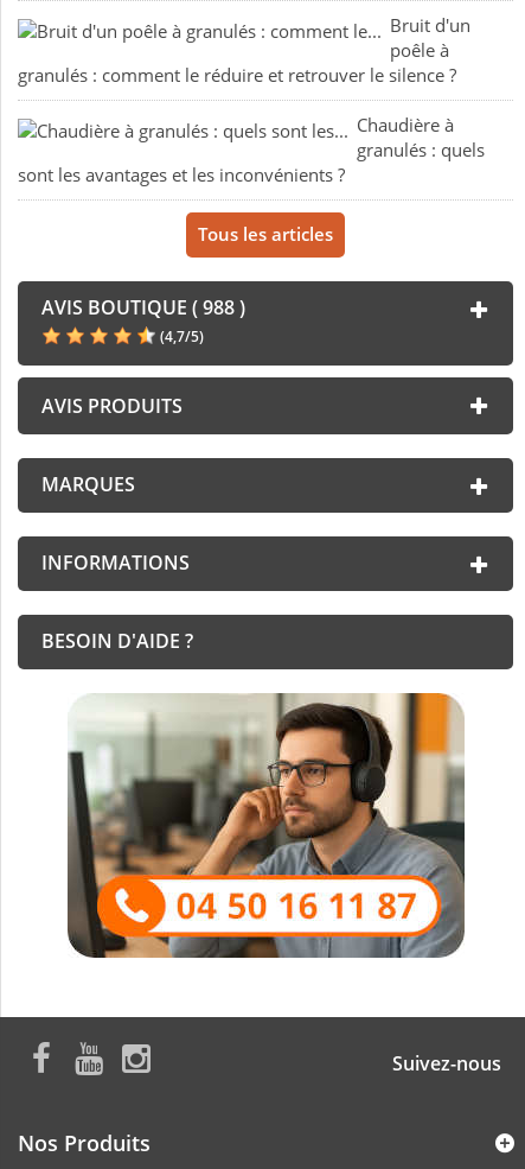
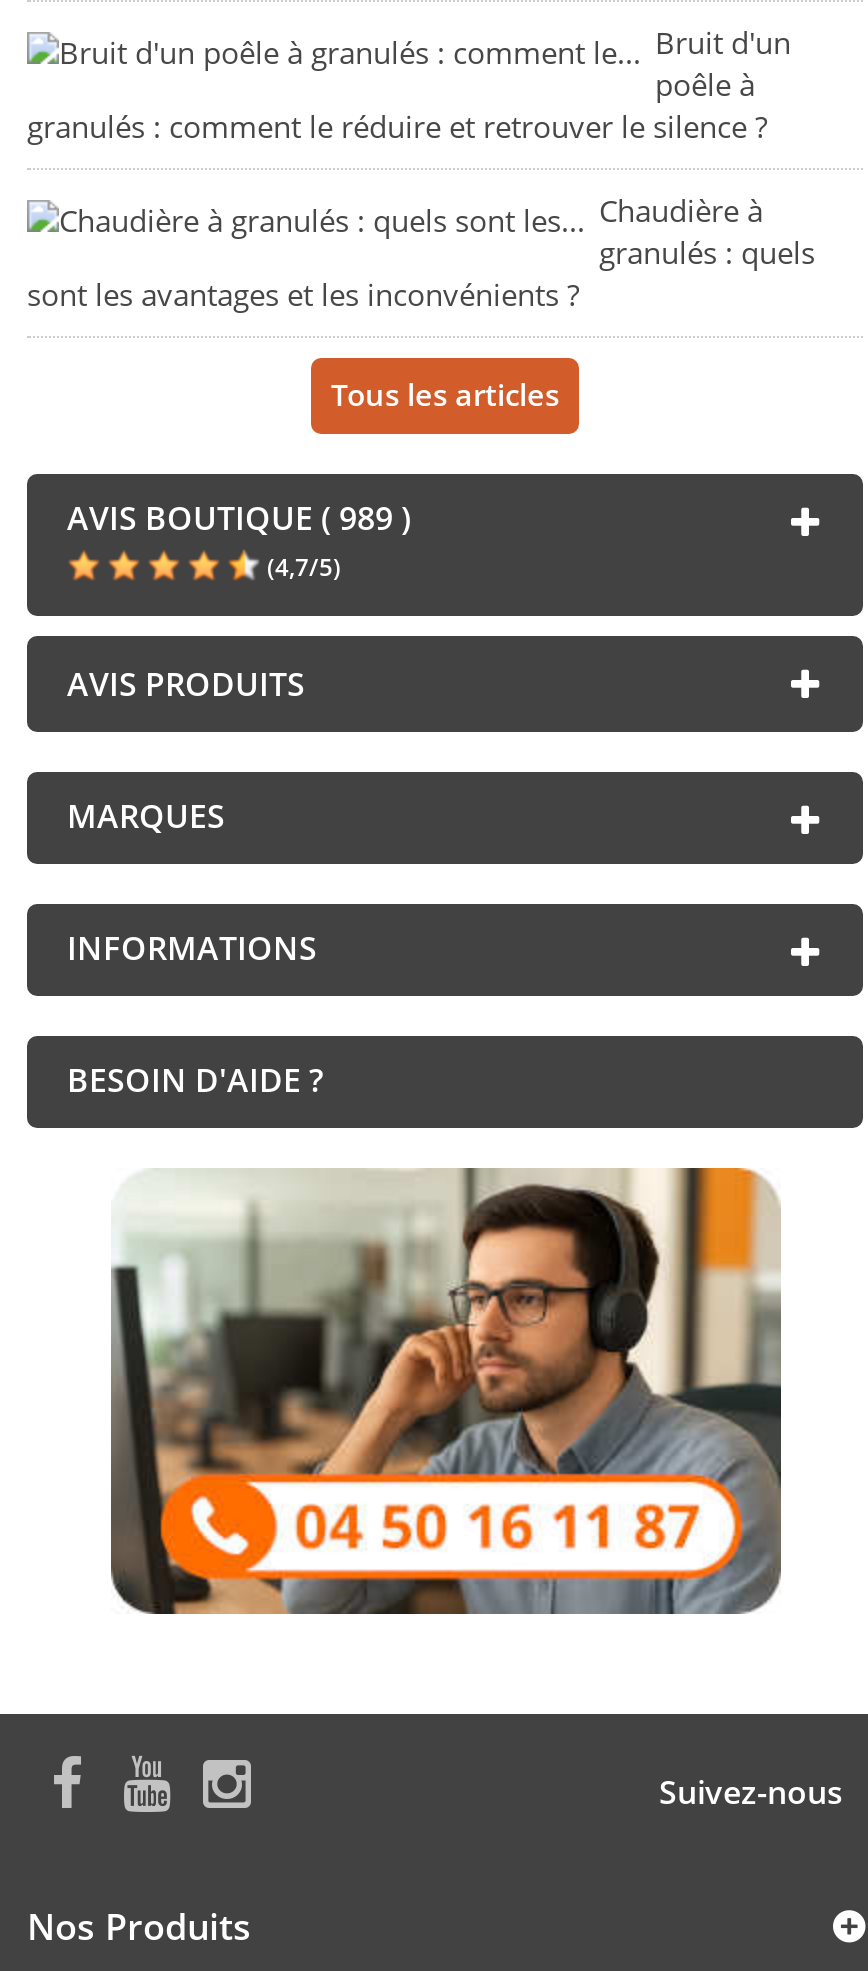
[41,295,245,321] AVIS BOUTIQUE ( 988 ) -> [67,497,411,541] AVIS BOUTIQUE ( 989 )

